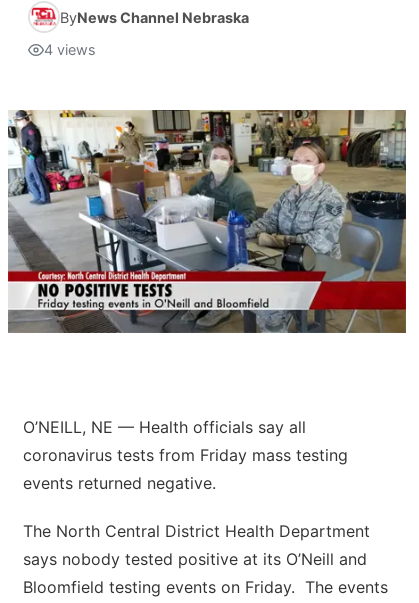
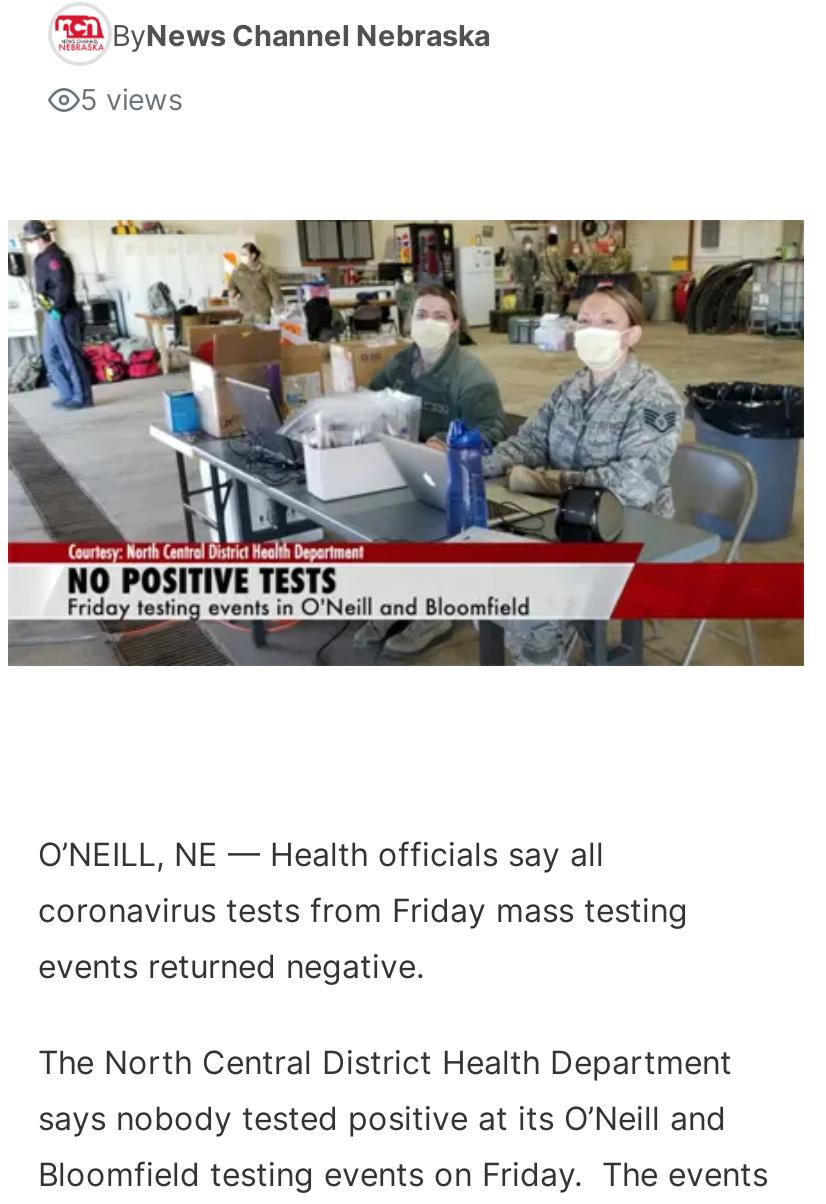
[44,41,96,58] 4 views -> [80,82,184,116] 5 views

